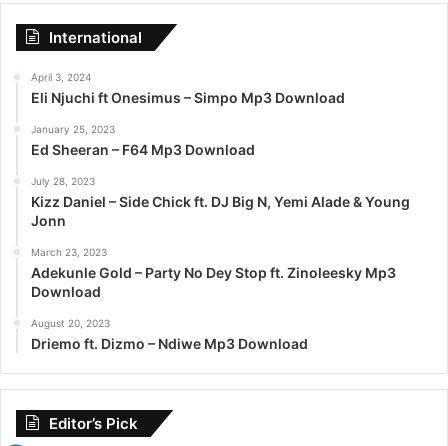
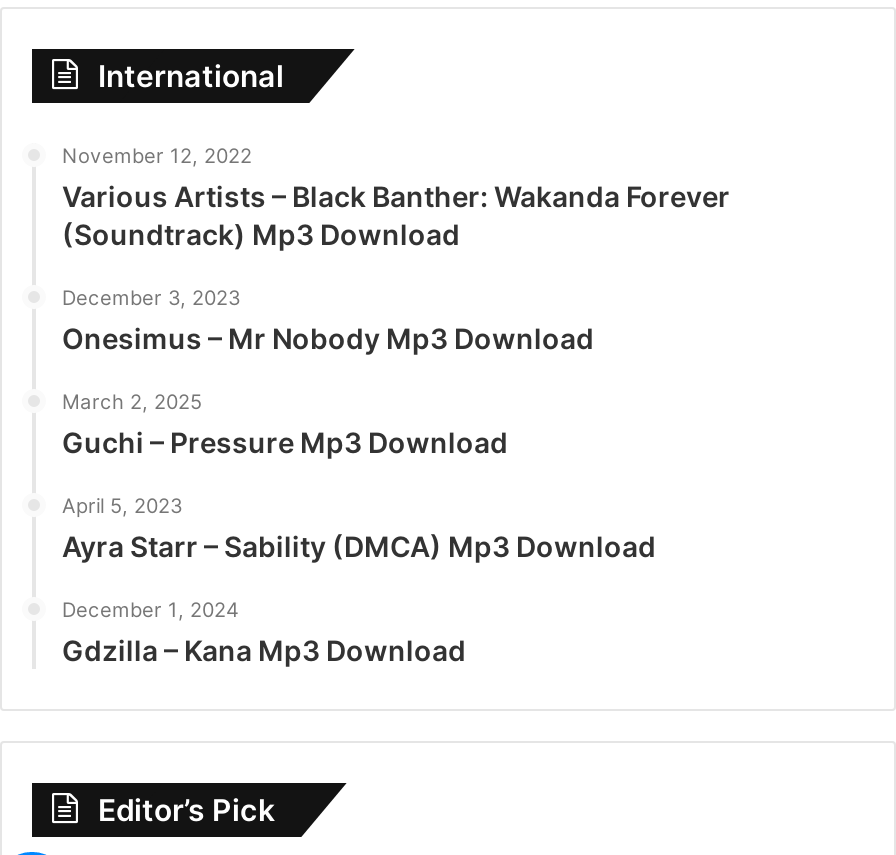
[31,71,345,106] April 3, 2024 | Eli Njuchi ft Onesimus – Simpo Mp3 Download -> [62,144,730,252] November 12, 2022 | Various Artists – Black Banther: Wakanda Forever | (Soundtrack) Mp3 Download
[31,123,255,158] January 25, 2023 | Ed Sheeran – F64 Mp3 Download -> [62,286,594,356] December 3, 2023 | Onesimus – Mr Nobody Mp3 Download
[31,175,410,229] July 28, 2023 | Kizz Daniel – Side Chick ft. DJ Big N, Yemi Alade & Young | Jonn -> [62,390,508,460] March 2, 2025 | Guchi – Pressure Mp3 Download
[31,246,396,300] March 23, 2023 | Adekunle Gold – Party No Dey Stop ft. Zinoleesky Mp3 | Download -> [62,494,656,564] April 5, 2023 | Ayra Starr – Sability (DMCA) Mp3 Download
[31,317,308,352] August 20, 2023 | Driemo ft. Dizmo – Ndiwe Mp3 Download -> [62,598,466,668] December 1, 2024 | Gdzilla – Kana Mp3 Download

